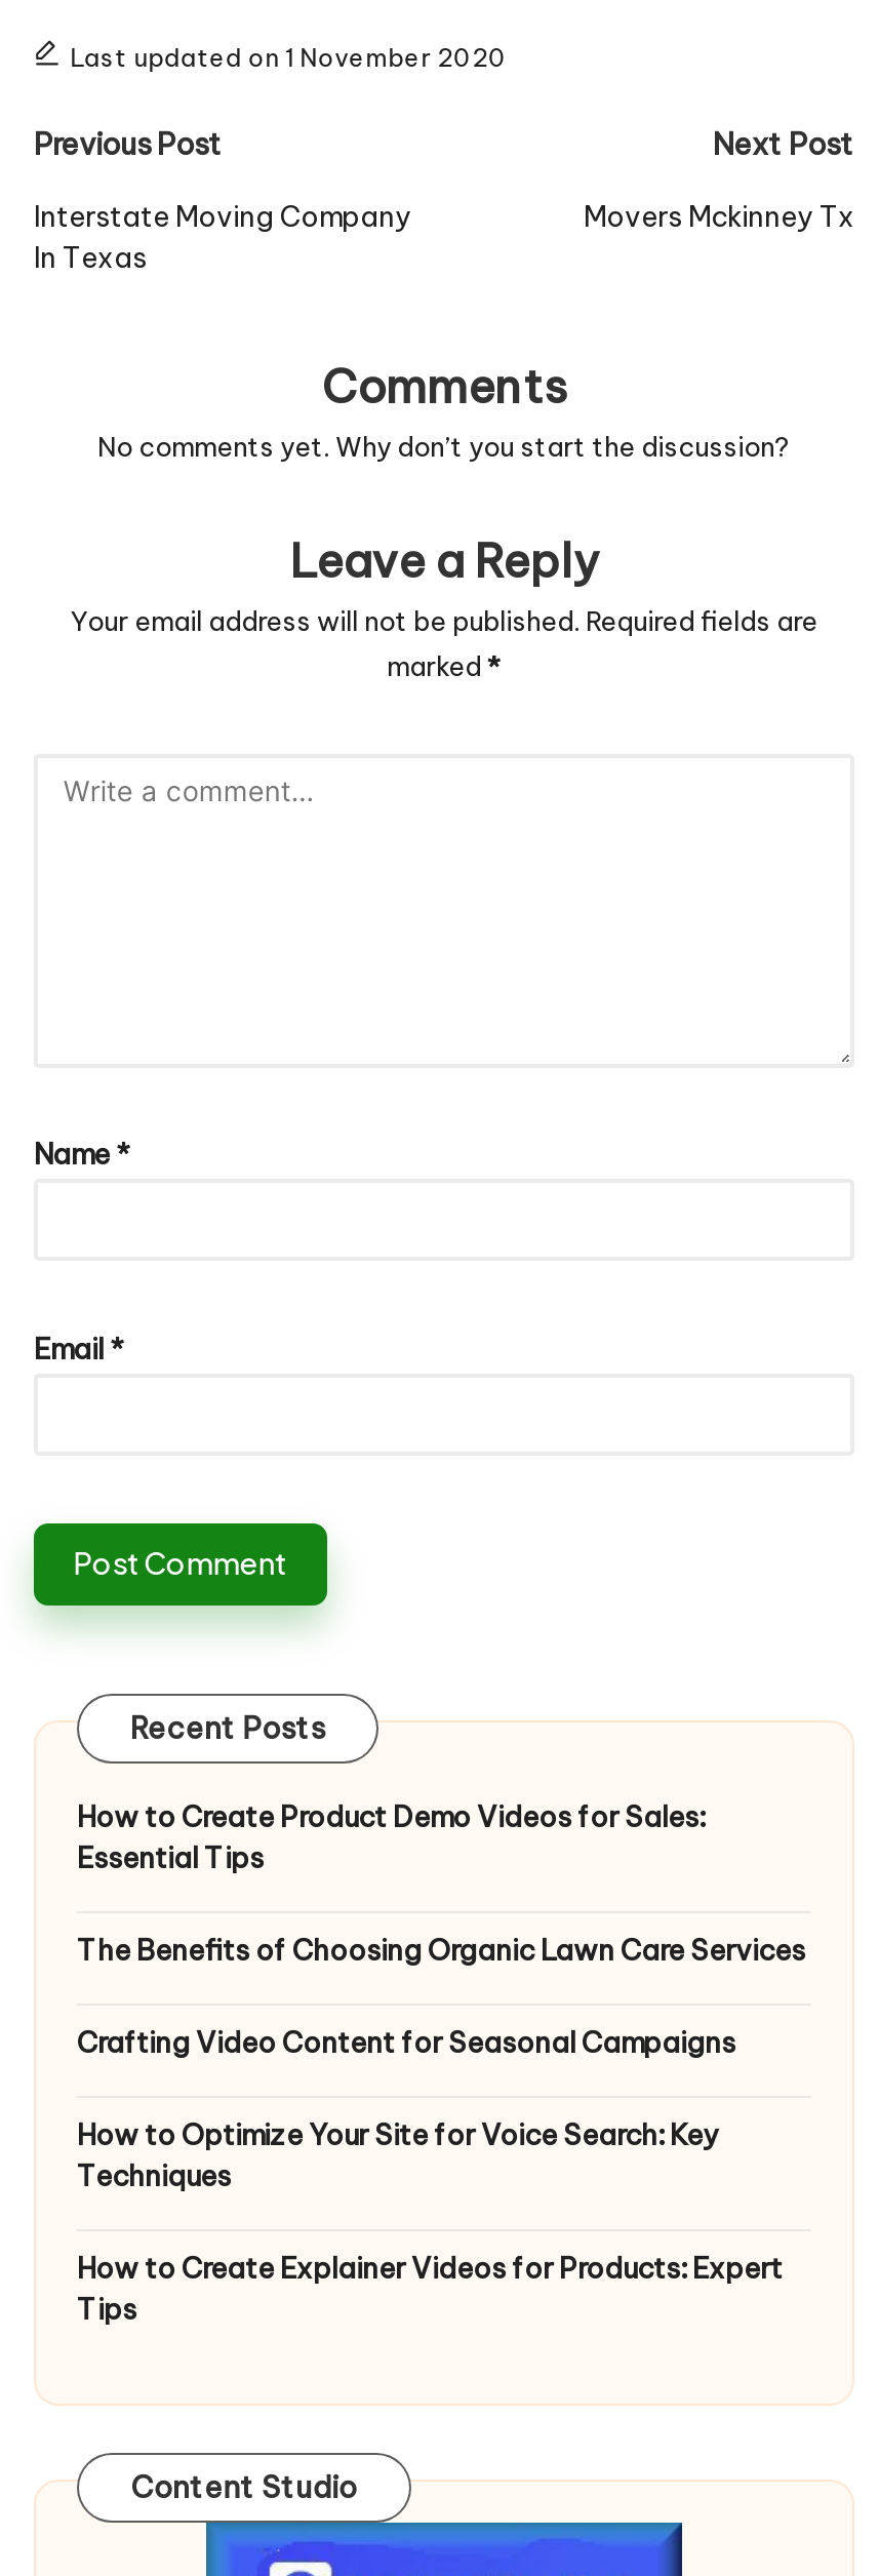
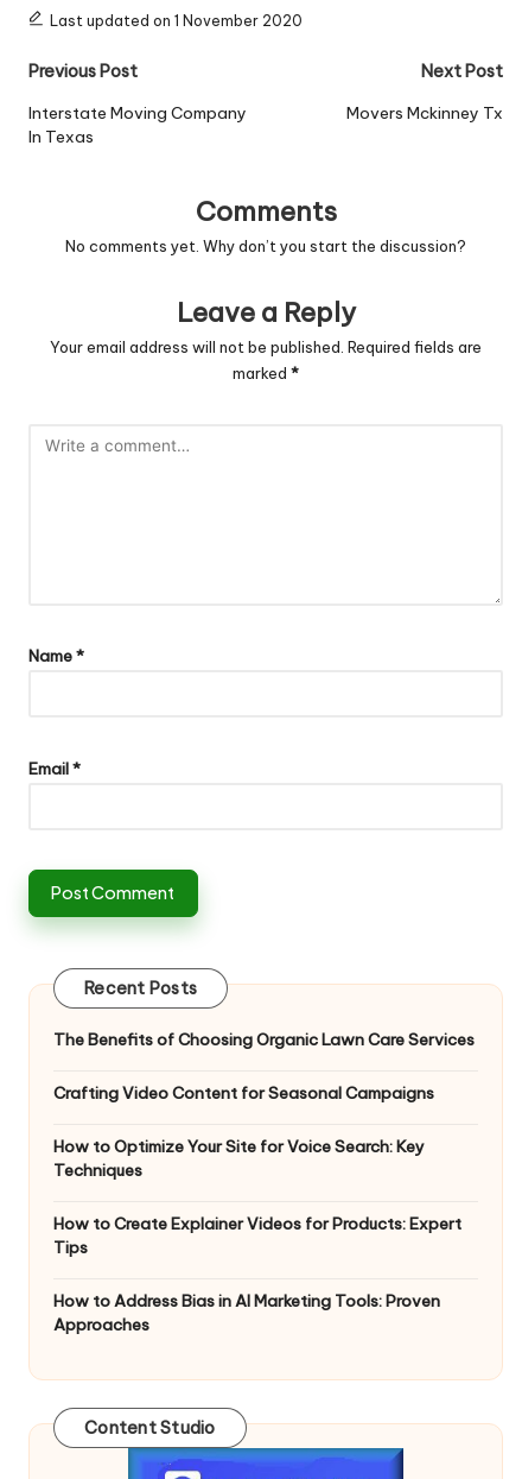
[77,1799,705,1877] How to Create Product Demo Videos for Sales: | Essential Tips -> none
moved [77,1933,805,2329] -> [53,1029,475,1259]: The Benefits of Choosing Organic Lawn Care Services | Crafting Video Content for Seasonal Campaigns | How to Optimize Your Site for Voice Search: Key | Techniques | How to Create Explainer Videos for Products: Expert | Tips
none -> [53,1291,440,1336] How to Address Bias in AI Marketing Tools: Proven | Approaches

